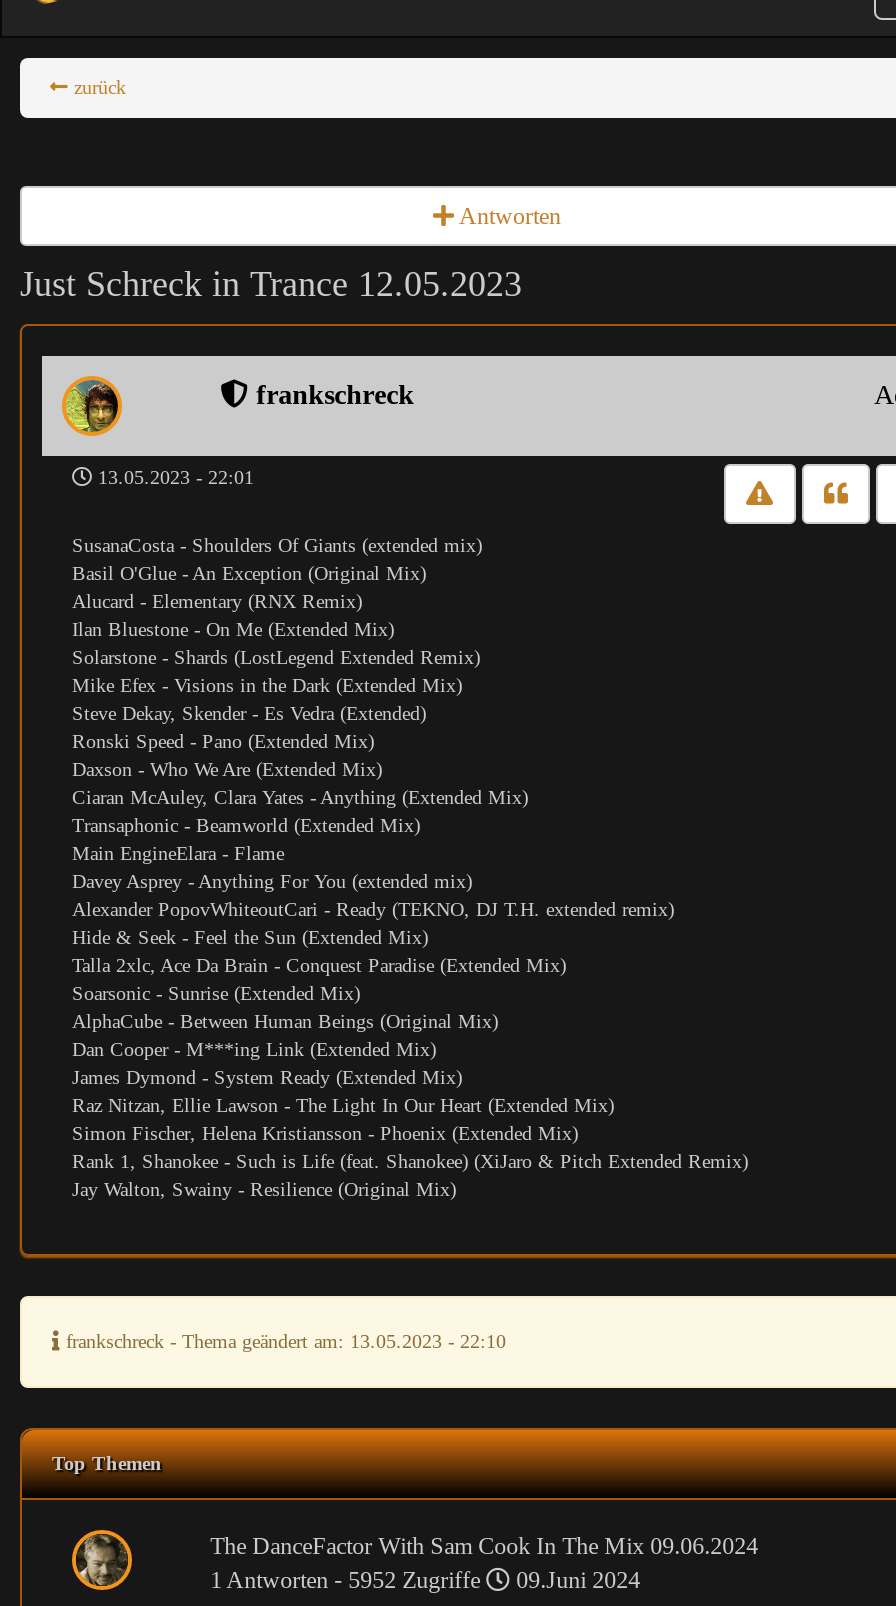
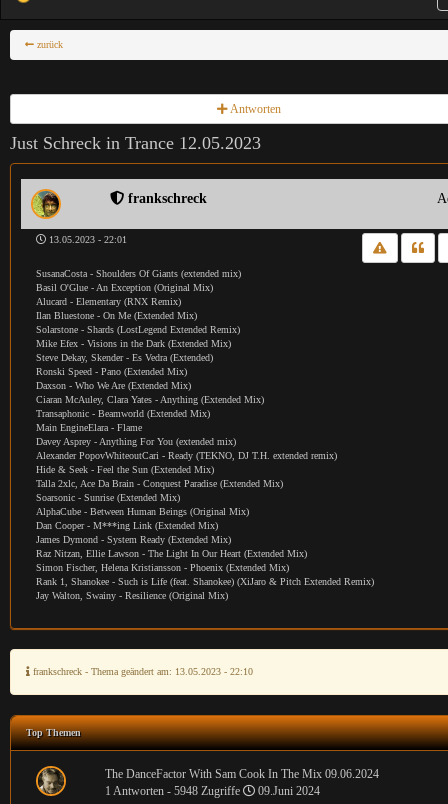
[210,1567,480,1595] 1 Antworten - 5952 Zugriffe -> [105,783,240,797] 1 Antworten - 5948 Zugriffe

